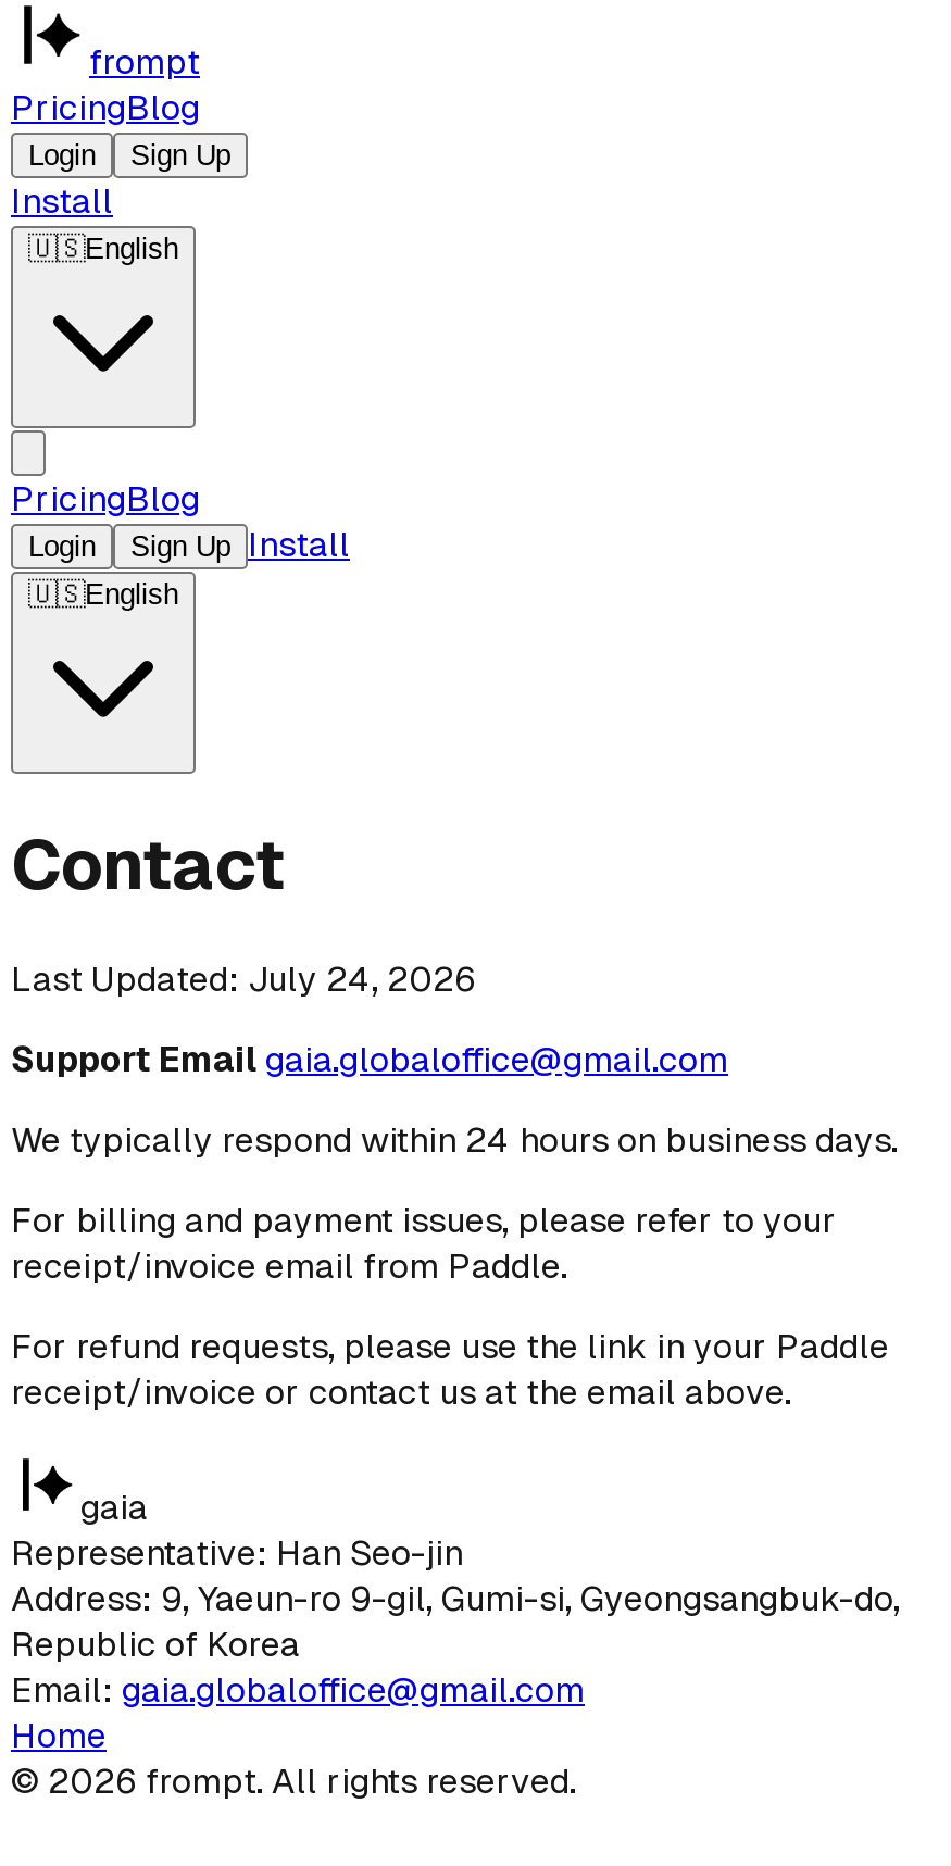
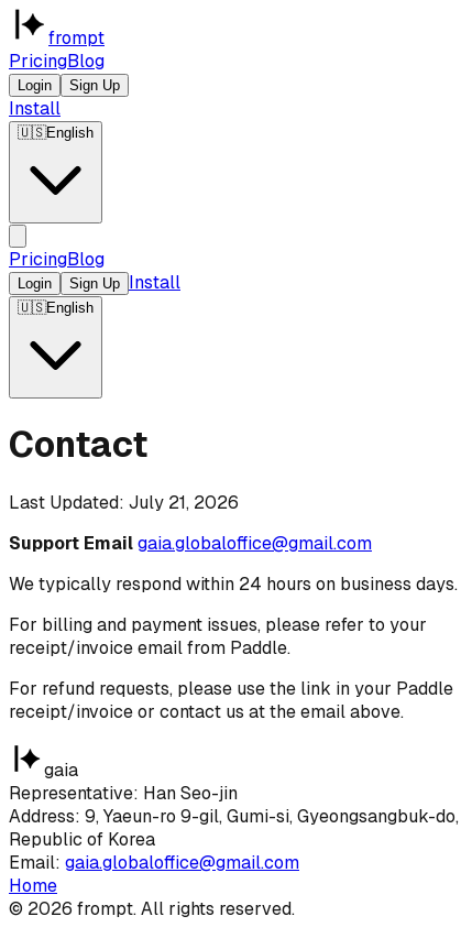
[11,956,476,1002] Last Updated: July 24, 2026 -> [9,491,239,514] Last Updated: July 21, 2026

